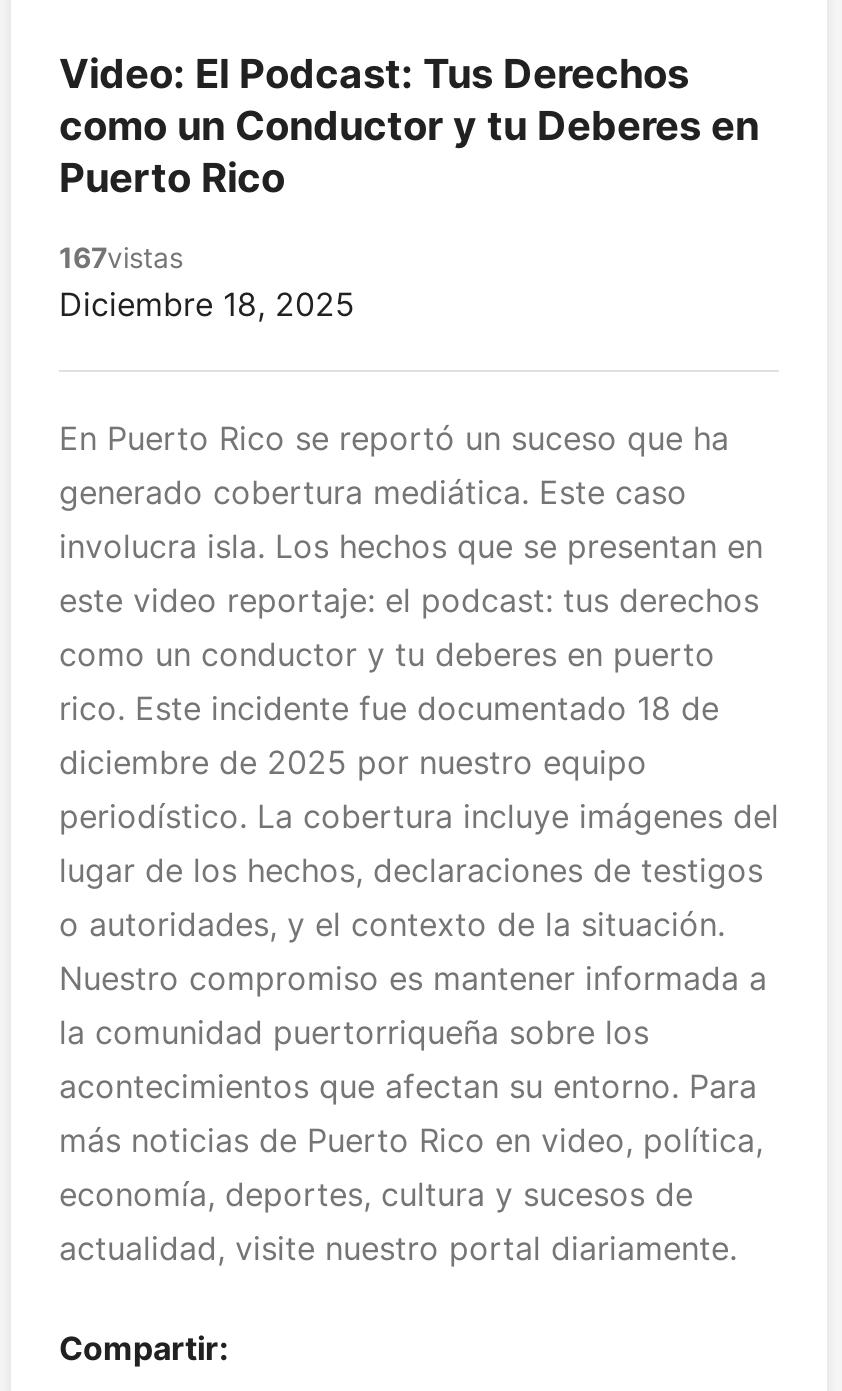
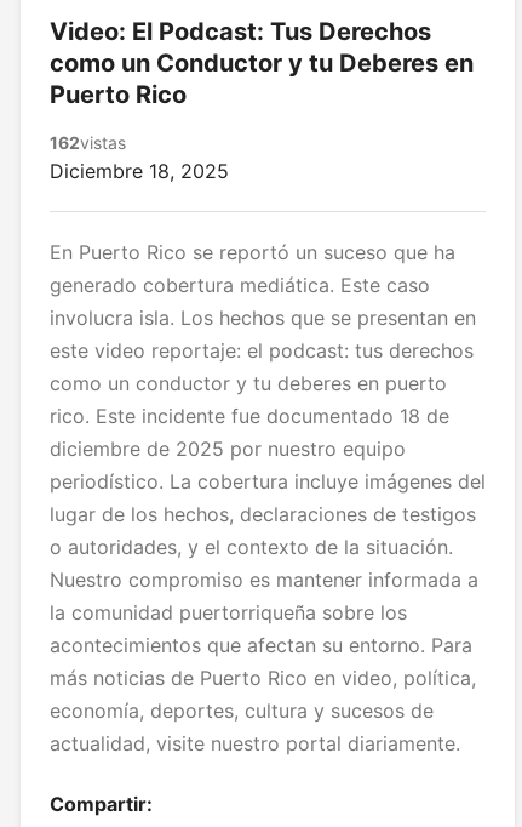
[59,239,183,273] 167vistas -> [50,132,126,152] 162vistas

